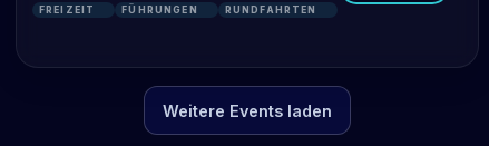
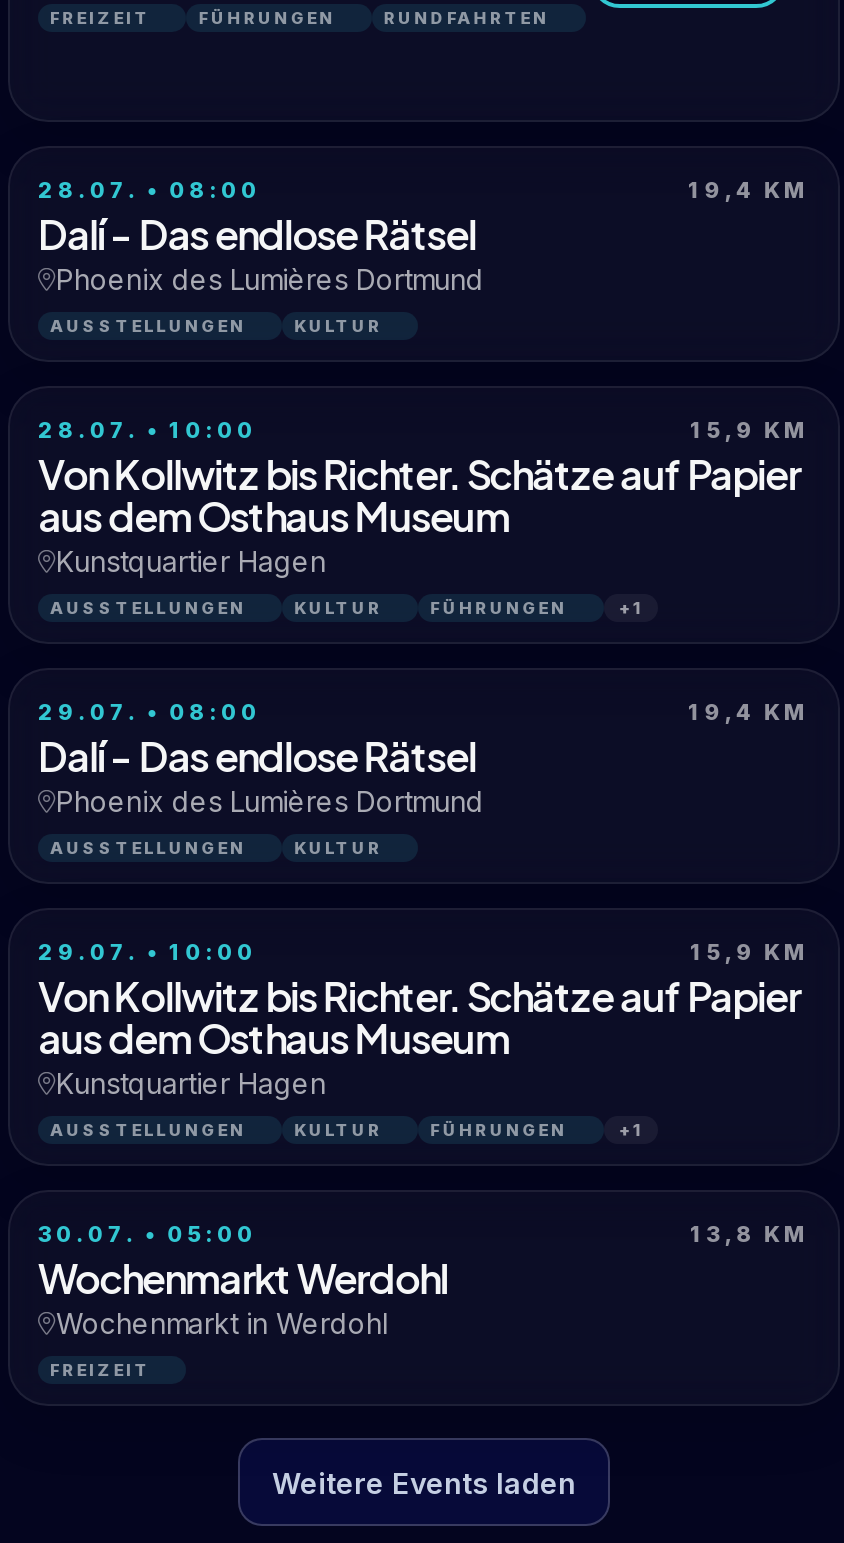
none -> [38,177,810,337] 28.07. • 08:00 | 19,4 KM | Dalí - Das endlose Rätsel | Phoenix des Lumières Dortmund | AUSSTELLUNGEN | KULTUR
none -> [38,417,810,619] 28.07. • 10:00 | 15,9 KM | Von Kollwitz bis Richter. Schätze auf Papier | aus dem Osthaus Museum | Kunstquartier Hagen | AUSSTELLUNGEN | KULTUR | FÜHRUNGEN | +1
none -> [38,699,810,859] 29.07. • 08:00 | 19,4 KM | Dalí - Das endlose Rätsel | Phoenix des Lumières Dortmund | AUSSTELLUNGEN | KULTUR
none -> [38,939,810,1141] 29.07. • 10:00 | 15,9 KM | Von Kollwitz bis Richter. Schätze auf Papier | aus dem Osthaus Museum | Kunstquartier Hagen | AUSSTELLUNGEN | KULTUR | FÜHRUNGEN | +1
none -> [38,1221,810,1381] 30.07. • 05:00 | 13,8 KM | Wochenmarkt Werdohl | Wochenmarkt in Werdohl | FREIZEIT

